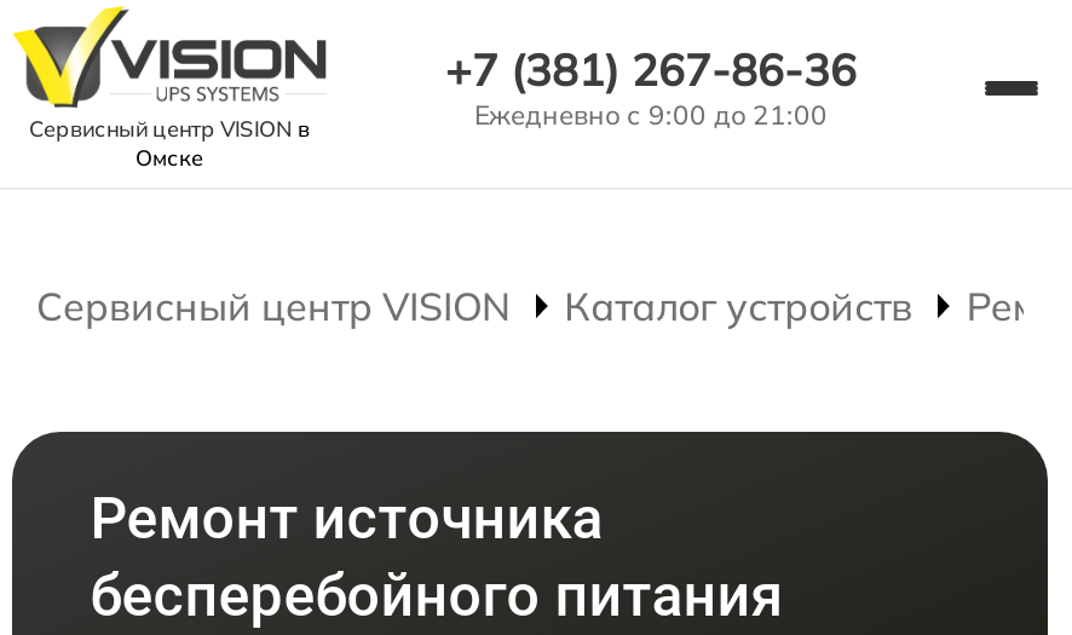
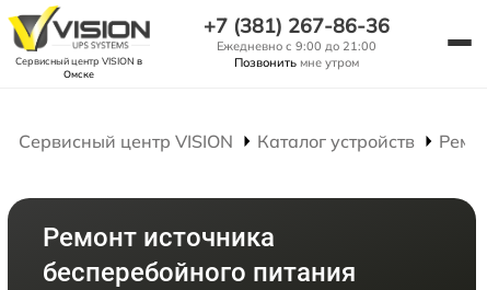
none -> [234,55,359,70] Позвонить мне утром

